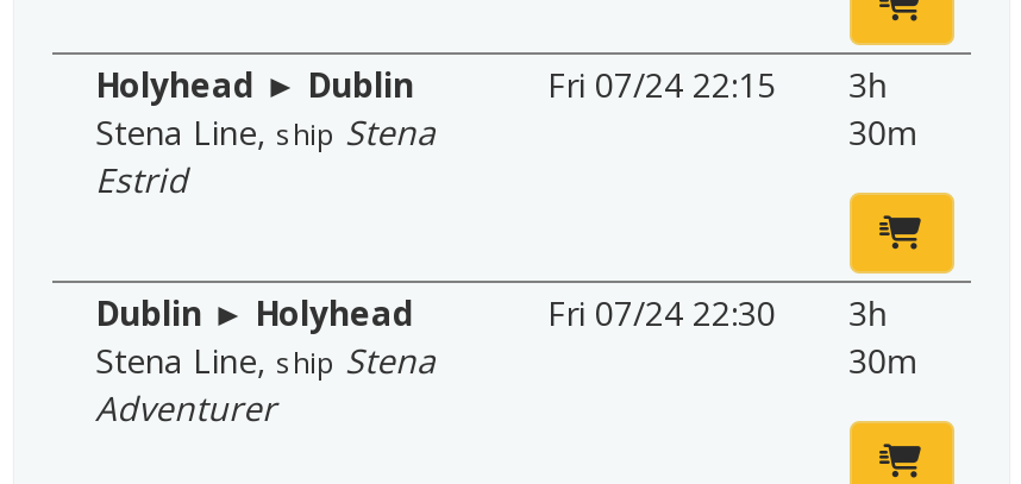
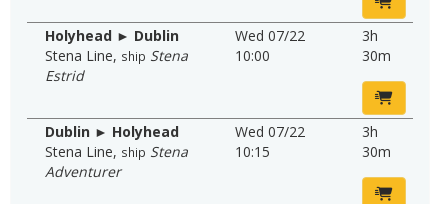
[547,62,776,107] Fri 07/24 22:15 -> [235,26,305,65] Wed 07/22 | 10:00
[547,290,776,335] Fri 07/24 22:30 -> [235,122,305,161] Wed 07/22 | 10:15

